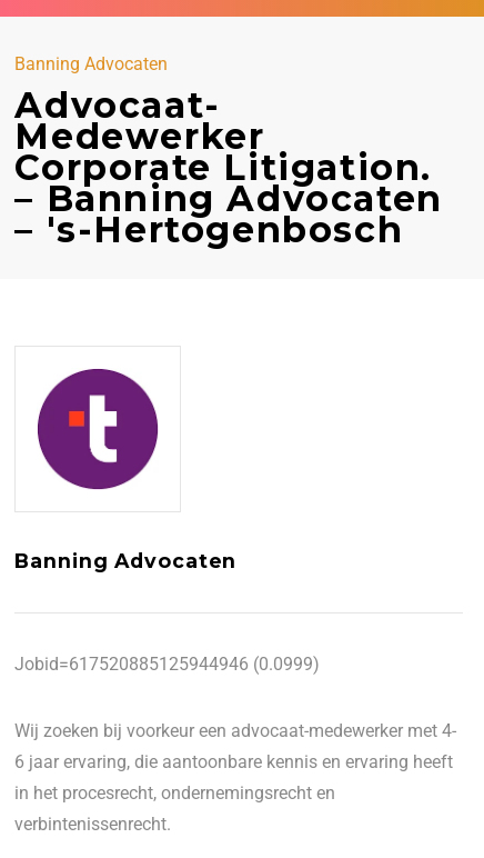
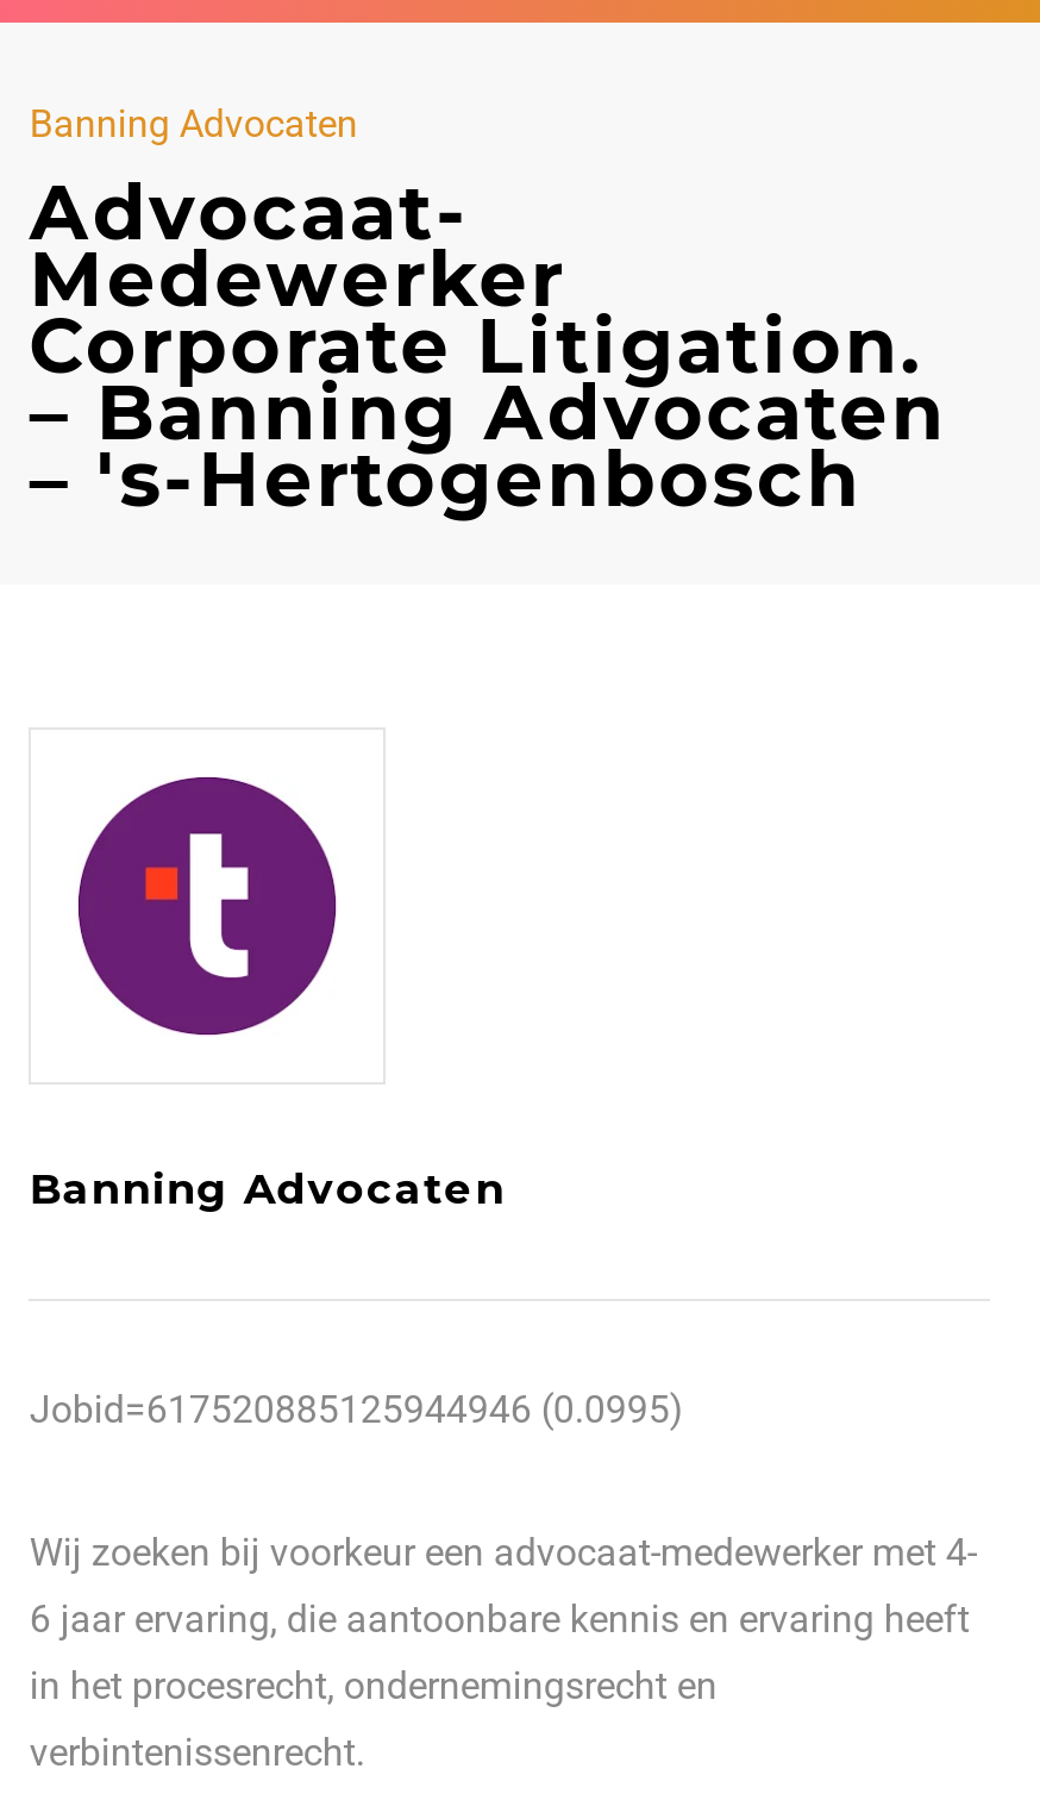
[15,654,320,675] Jobid=617520885125944946 (0.0999) -> [30,1387,684,1432] Jobid=617520885125944946 (0.0995)

